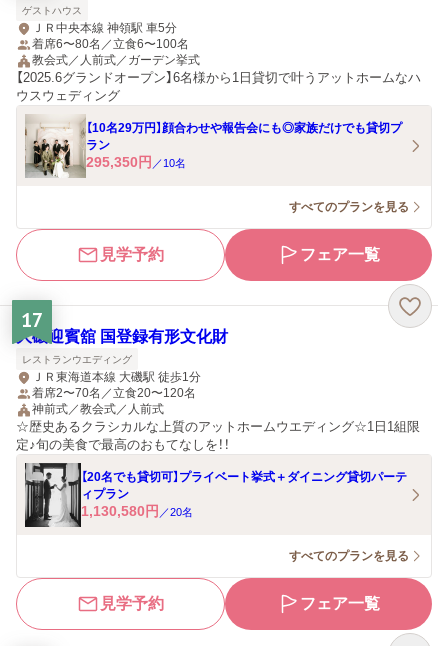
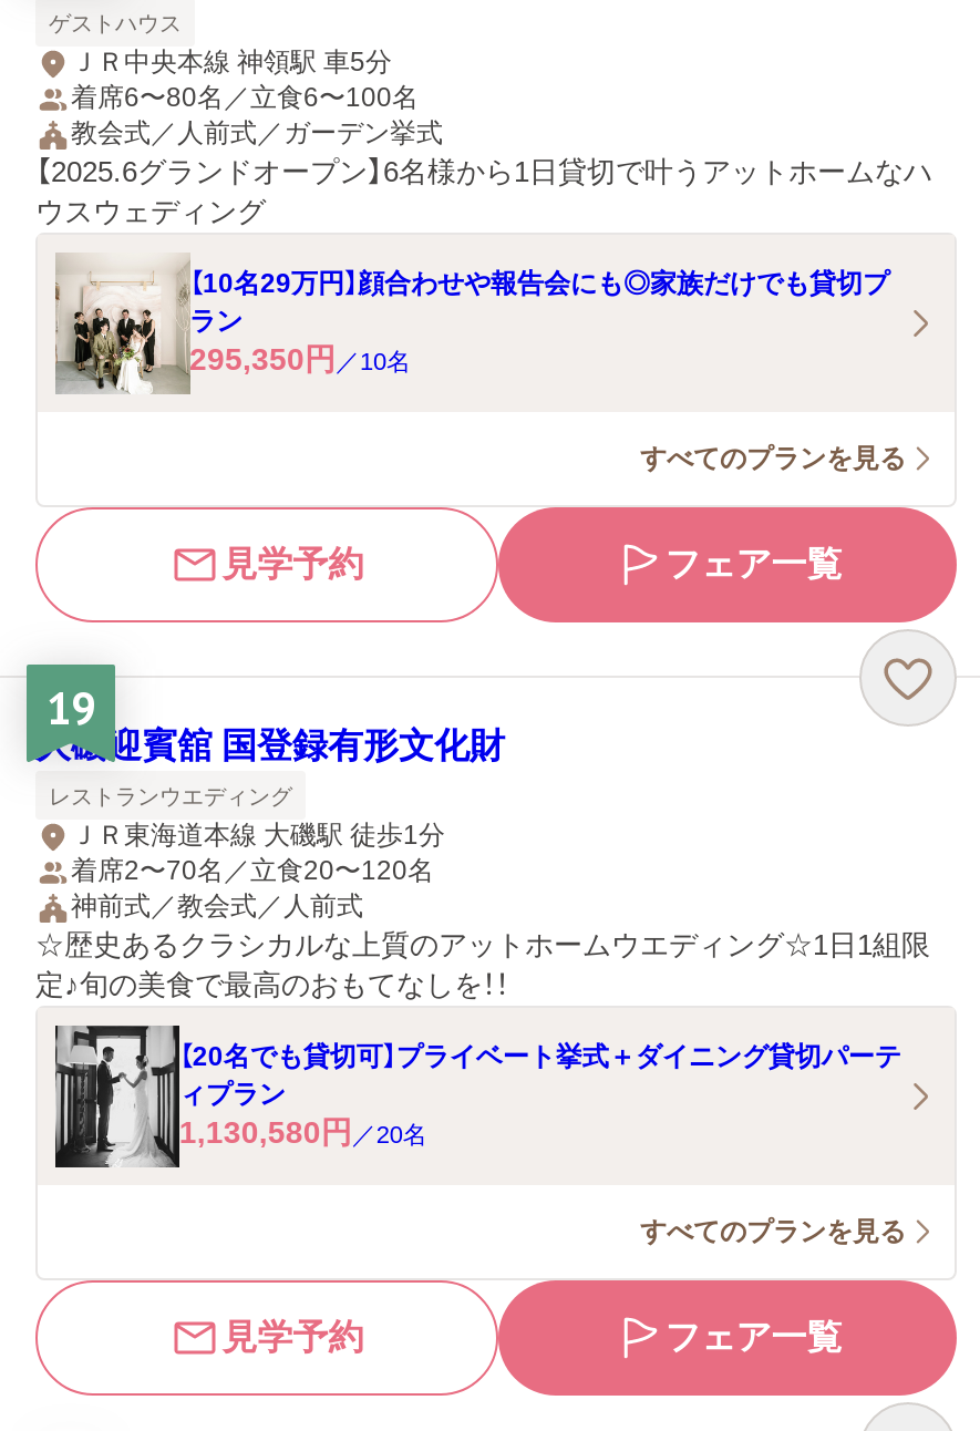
[21,307,43,333] 17 -> [47,680,95,738] 19

